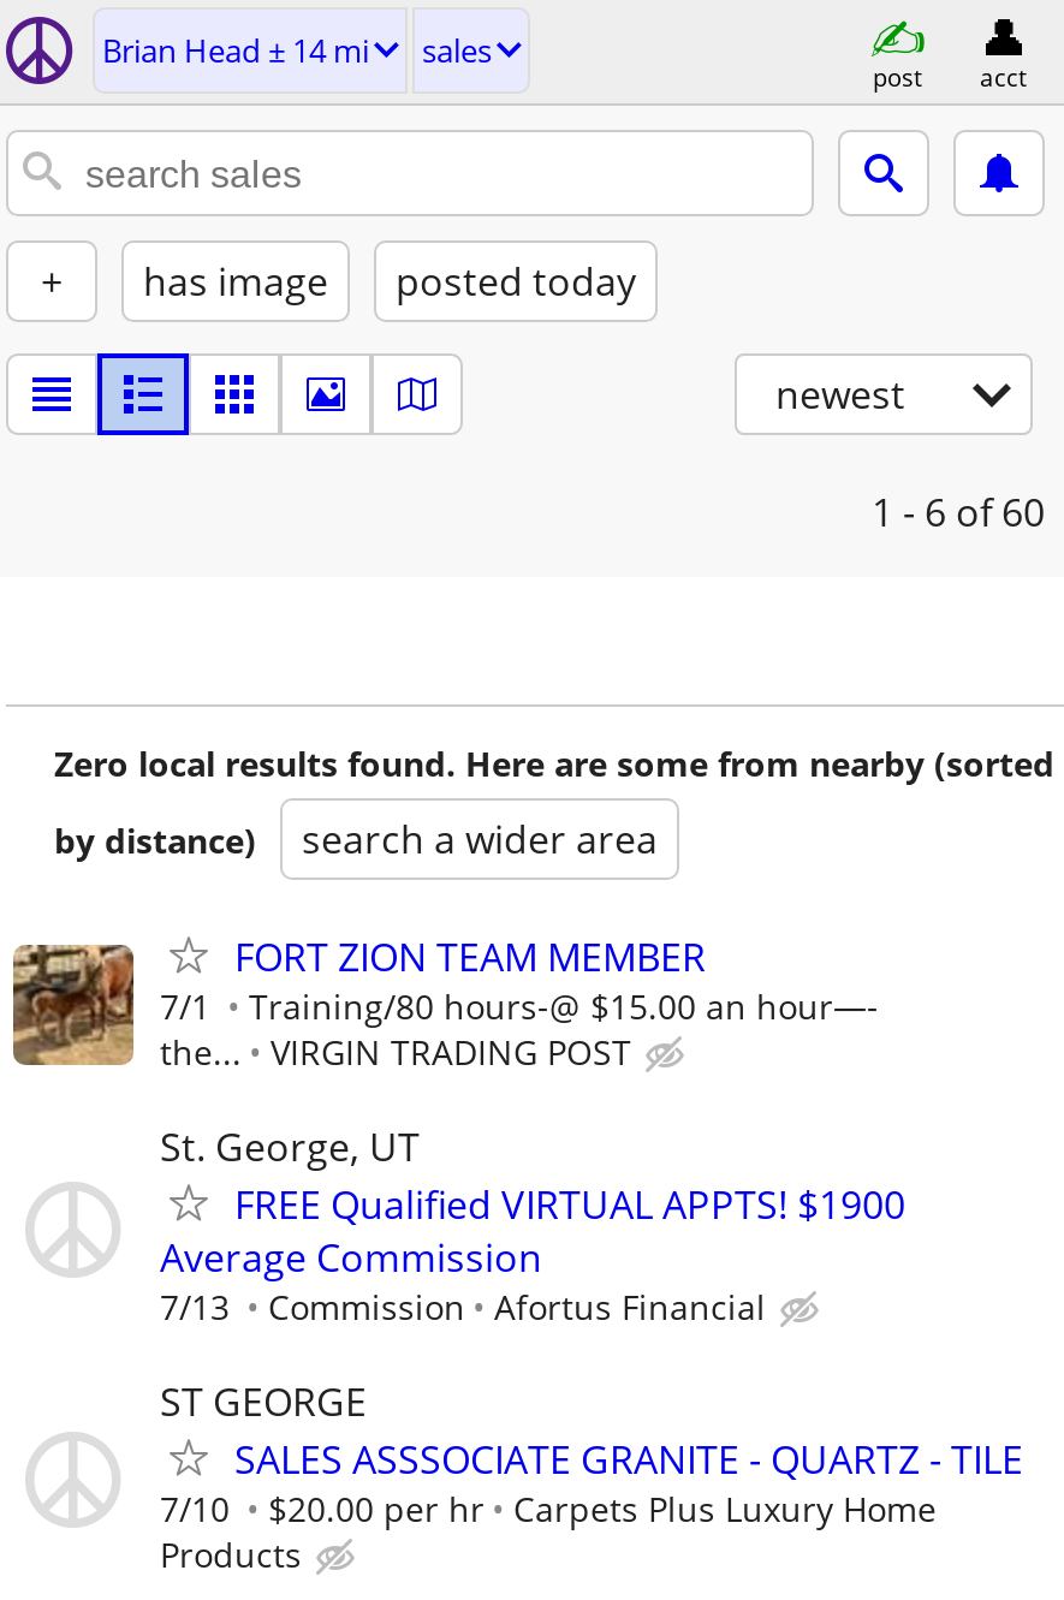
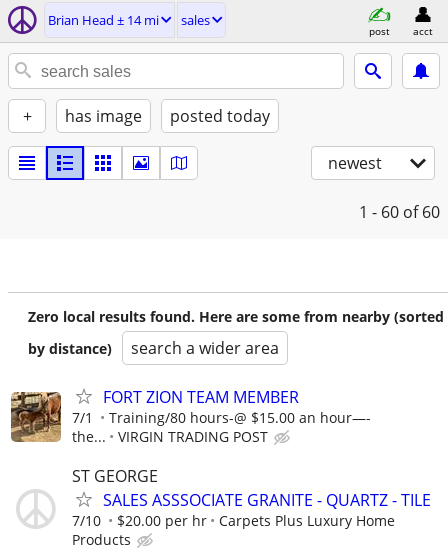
[872,486,1045,539] 1 - 6 of 60 -> [359,201,440,223] 1 - 60 of 60
[160,1121,905,1330] St. George, UT | FREE Qualified VIRTUAL APPTS! $1900 | Average Commission | 7/13 | Commission | Afortus Financial -> none

